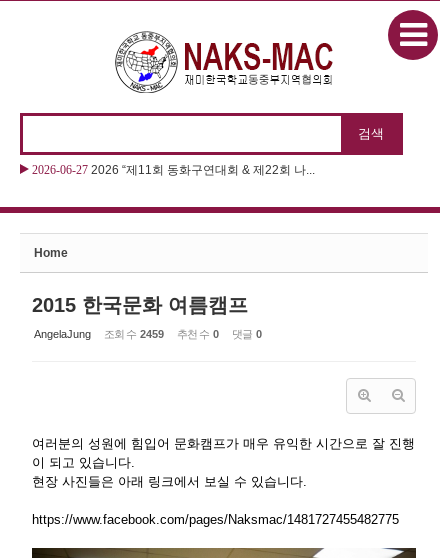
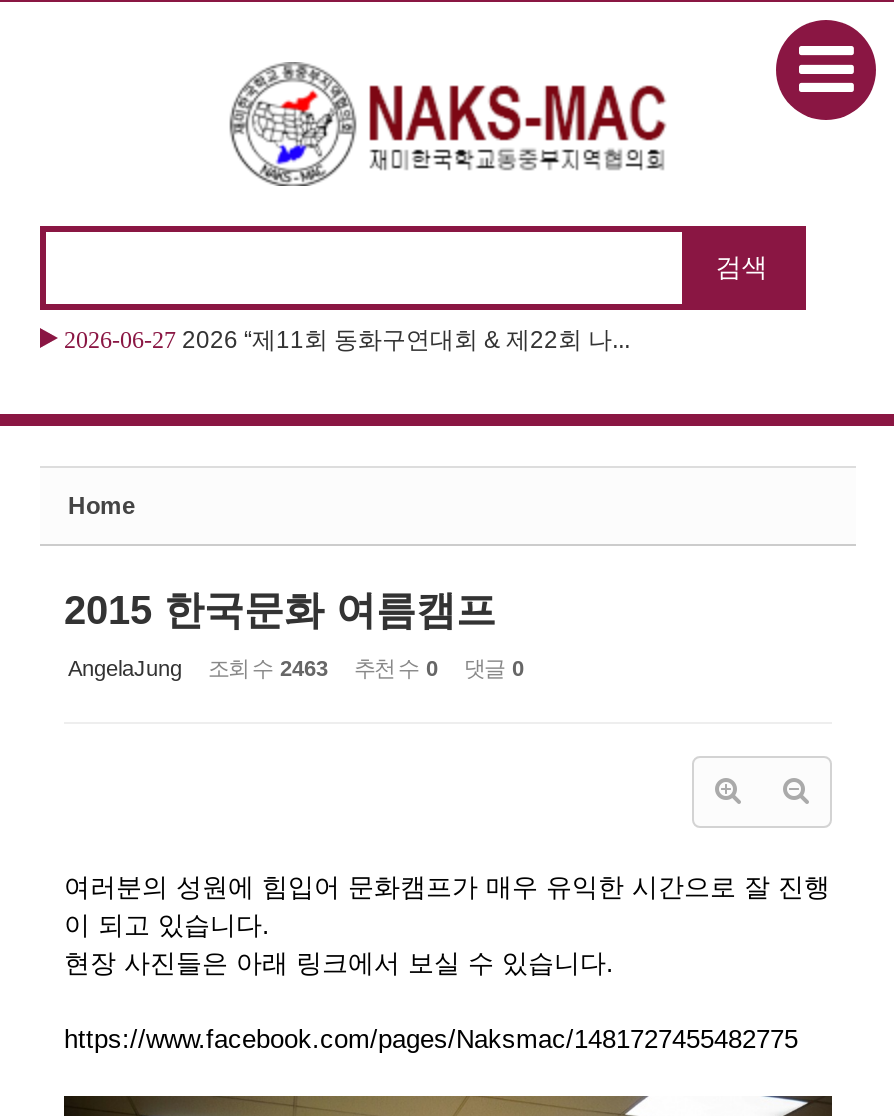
[34,328,262,340] AngelaJung 조회 수 2459 추천 수 0 댓글 0 -> [68,656,524,680] AngelaJung 조회 수 2463 추천 수 0 댓글 0

